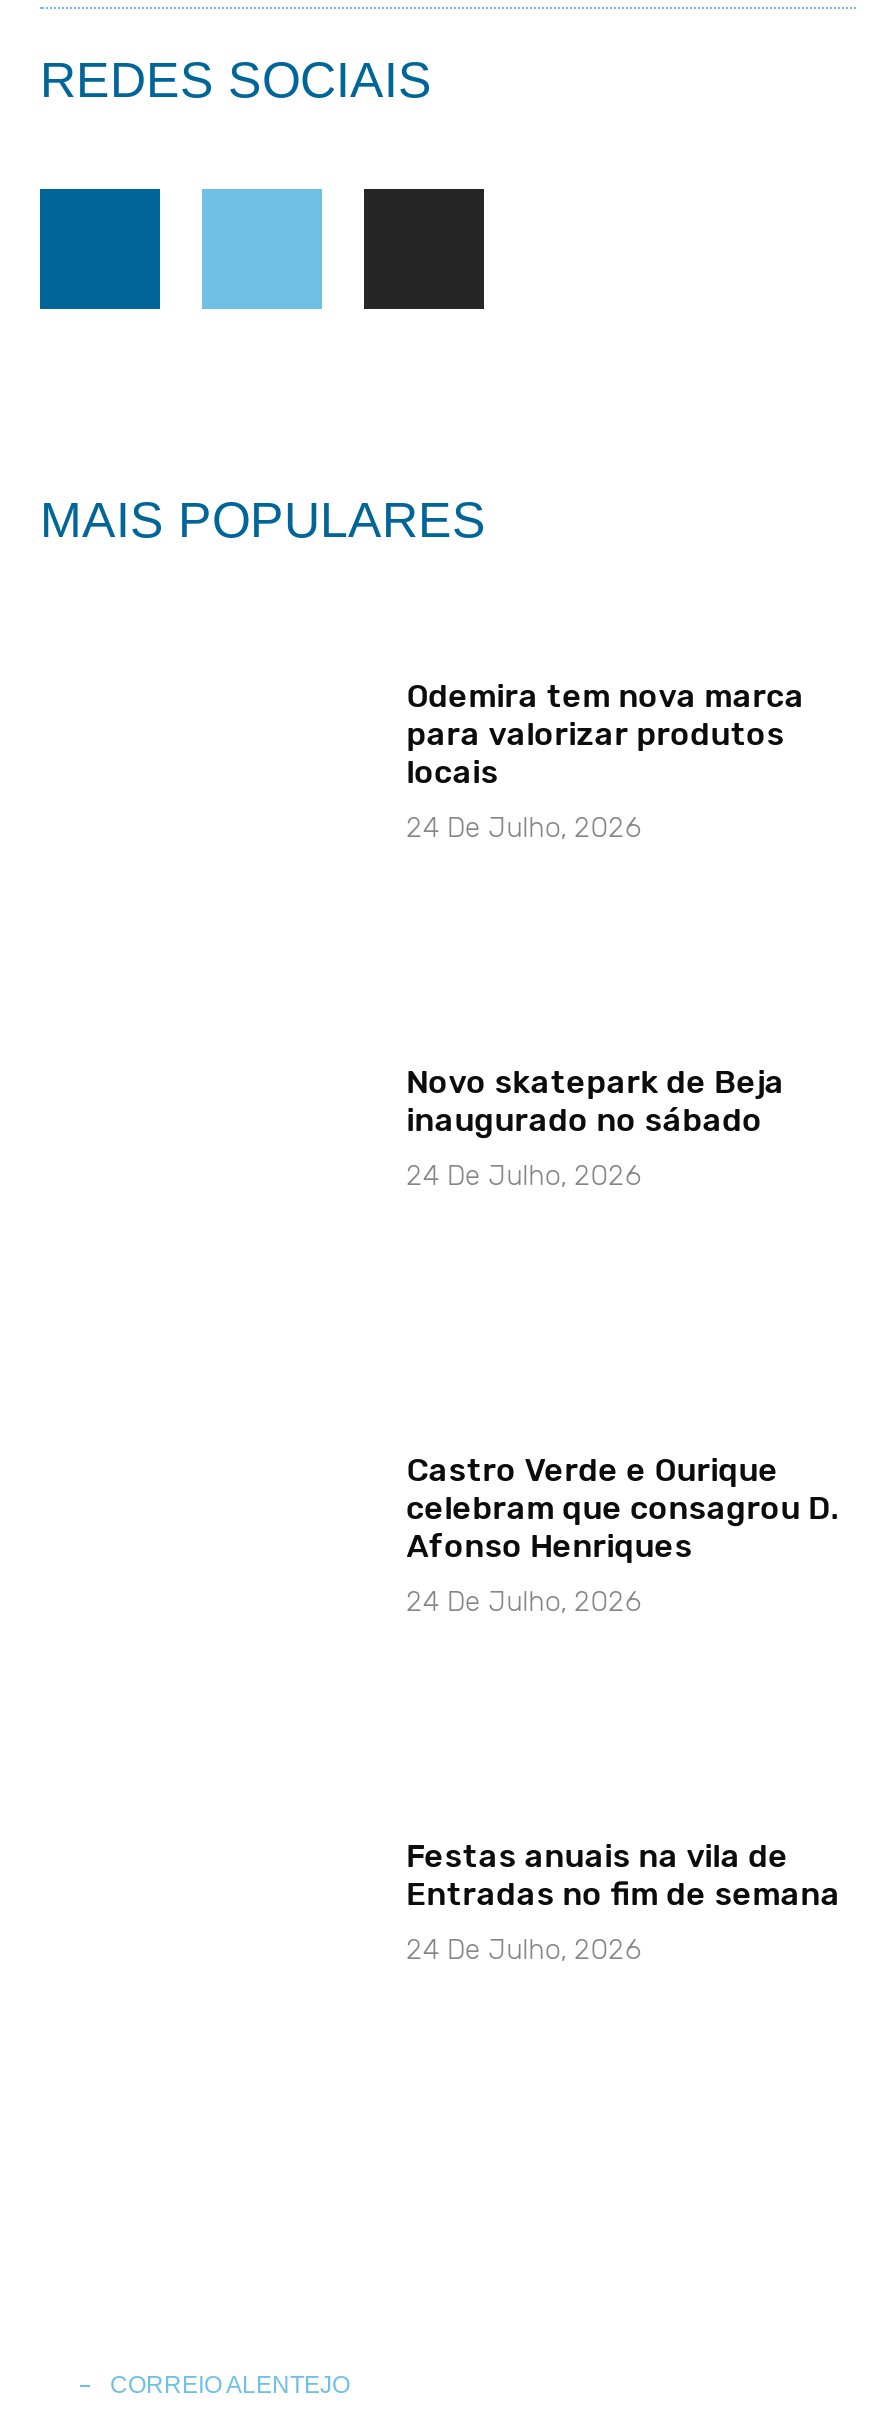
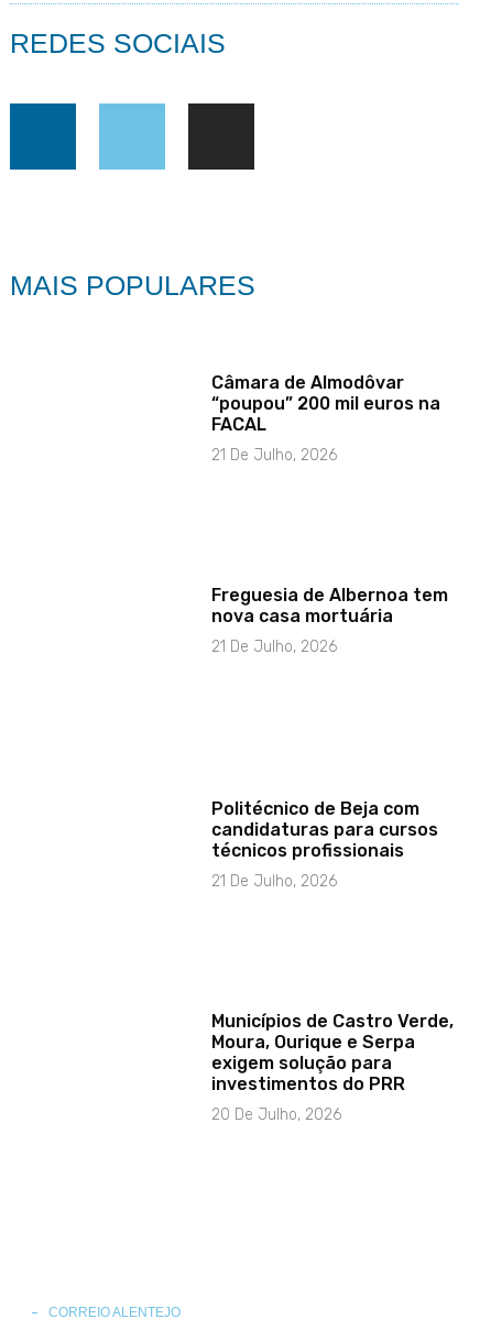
[406,678,804,792] Odemira tem nova marca | para valorizar produtos | locais -> [212,372,441,435] Câmara de Almodôvar | “poupou” 200 mil euros na | FACAL
[406,812,640,846] 24 De Julho, 2026 -> [212,446,337,465] 21 De Julho, 2026
[406,1064,784,1140] Novo skatepark de Beja | inaugurado no sábado -> [212,585,448,627] Freguesia de Albernoa tem | nova casa mortuária
[406,1160,640,1194] 24 De Julho, 2026 -> [212,638,337,657] 21 De Julho, 2026
[406,1450,838,1564] Castro Verde e Ourique | celebram que consagrou D. | Afonso Henriques -> [212,798,438,861] Politécnico de Beja com | candidaturas para cursos | técnicos profissionais
[406,1584,640,1618] 24 De Julho, 2026 -> [212,872,337,890] 21 De Julho, 2026
[406,1837,840,1913] Festas anuais na vila de | Entradas no fim de semana -> [212,1010,454,1094] Municípios de Castro Verde, | Moura, Ourique e Serpa | exigem solução para | investimentos do PRR
[406,1933,640,1967] 24 De Julho, 2026 -> [212,1105,342,1124] 20 De Julho, 2026

